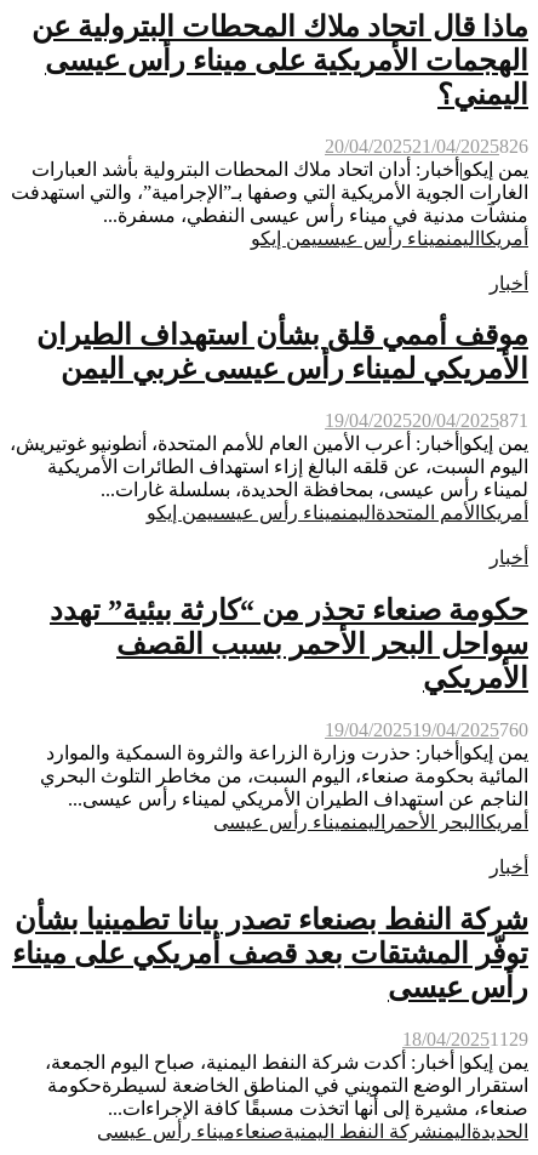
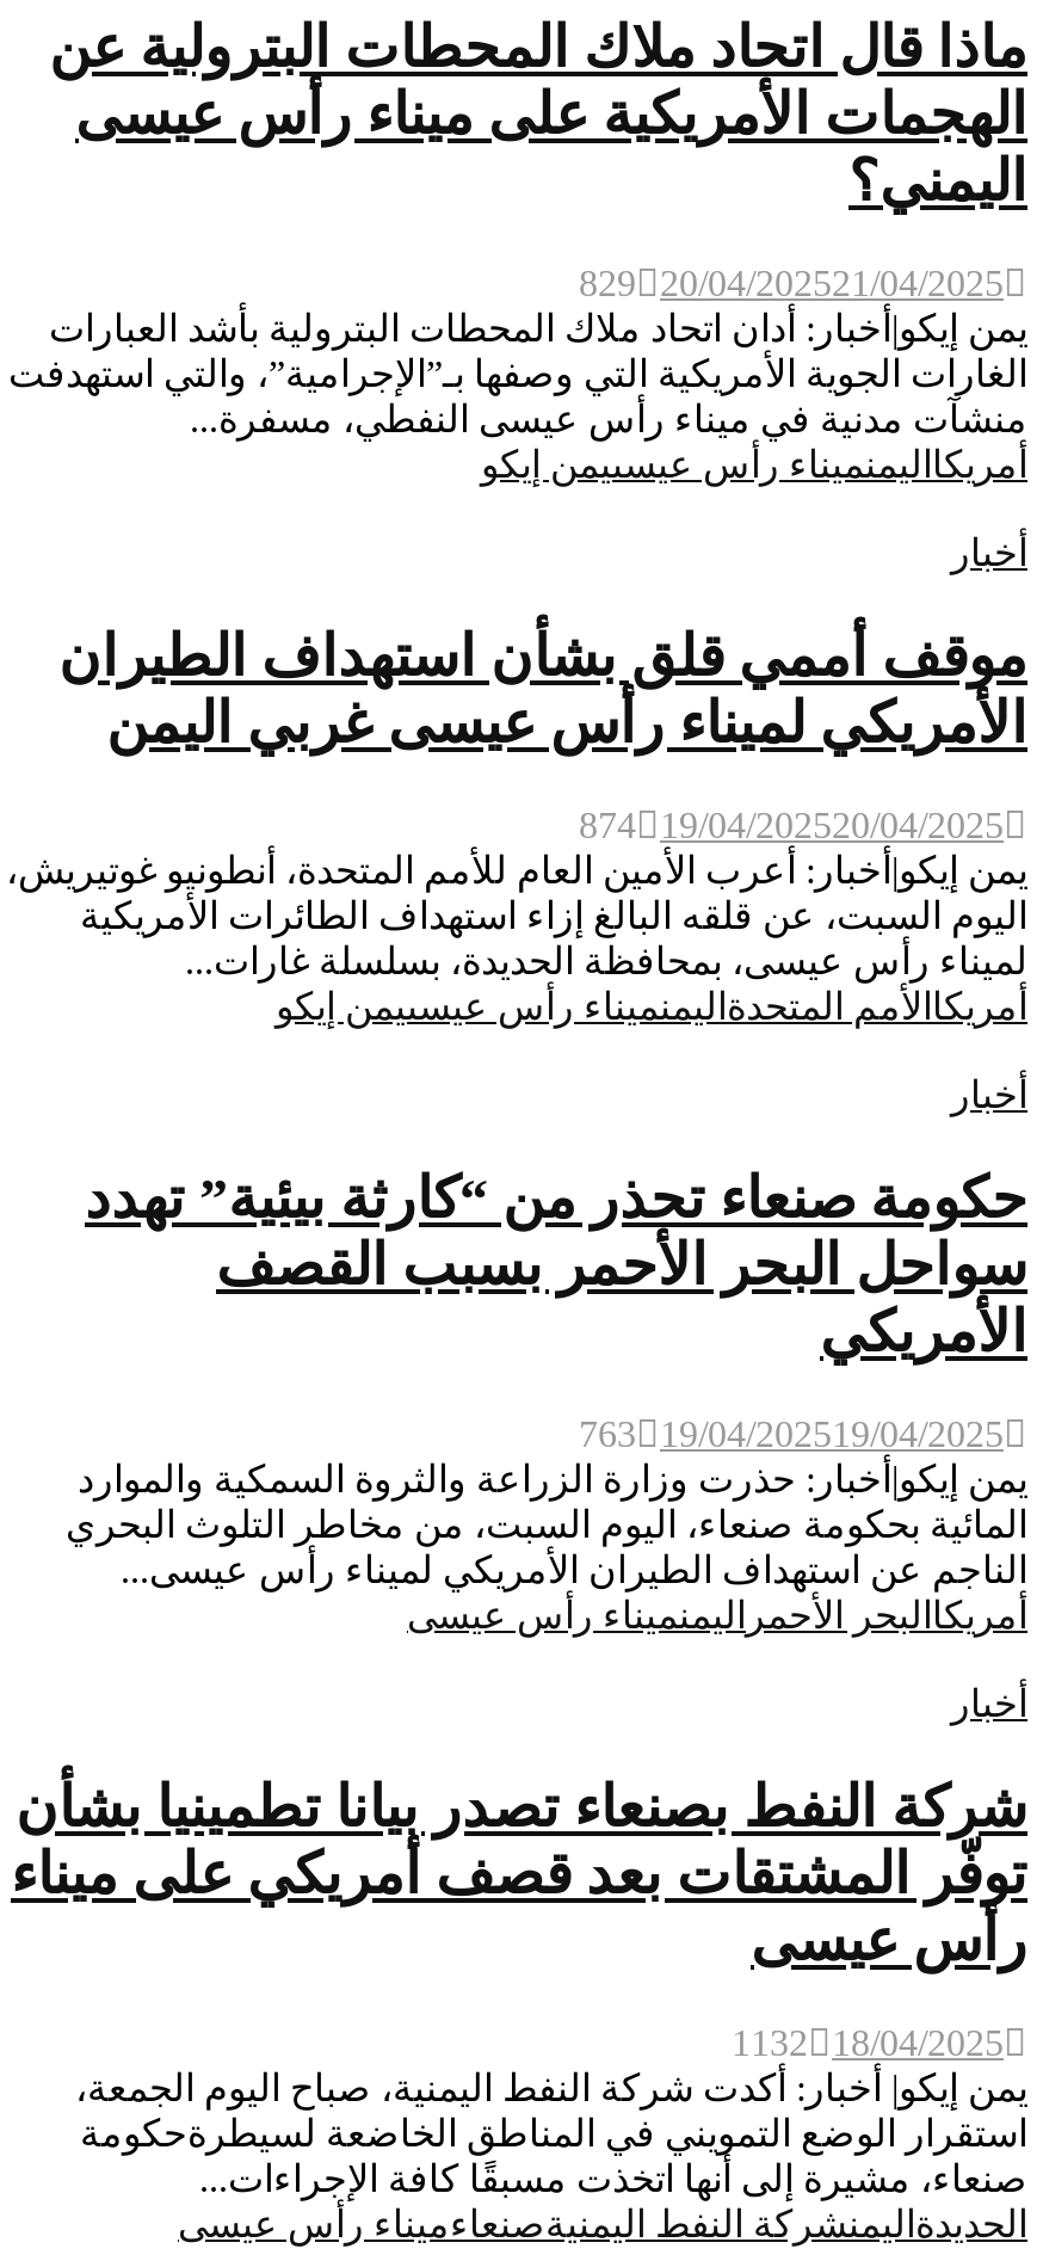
[327,135,531,156] 20/04/202521/04/2025826 -> [584,263,1008,303] 20/04/202521/04/2025 | 829
[327,411,531,431] 19/04/202520/04/2025871 -> [584,804,1008,845] 19/04/202520/04/2025 | 874
[327,720,531,740] 19/04/2025 19/04/2025760 -> [584,1413,1008,1453] 19/04/2025 19/04/2025 | 763
[405,1029,531,1049] 18/04/2025 1129 -> [736,2021,1008,2062] 18/04/2025 | 1132

